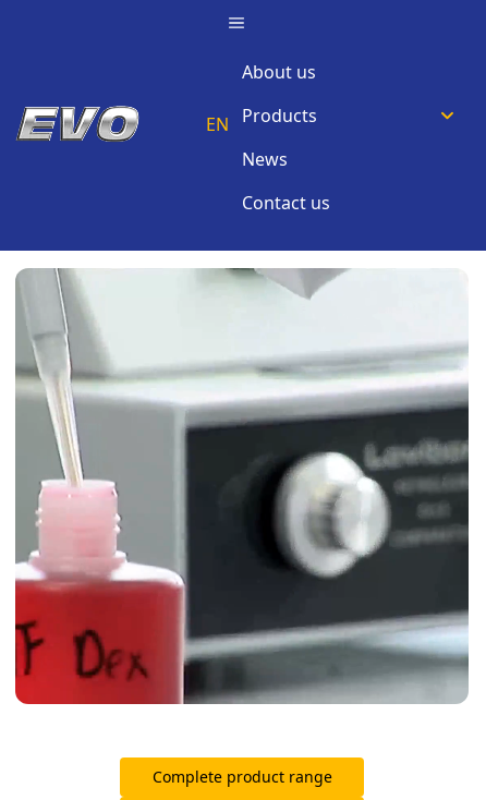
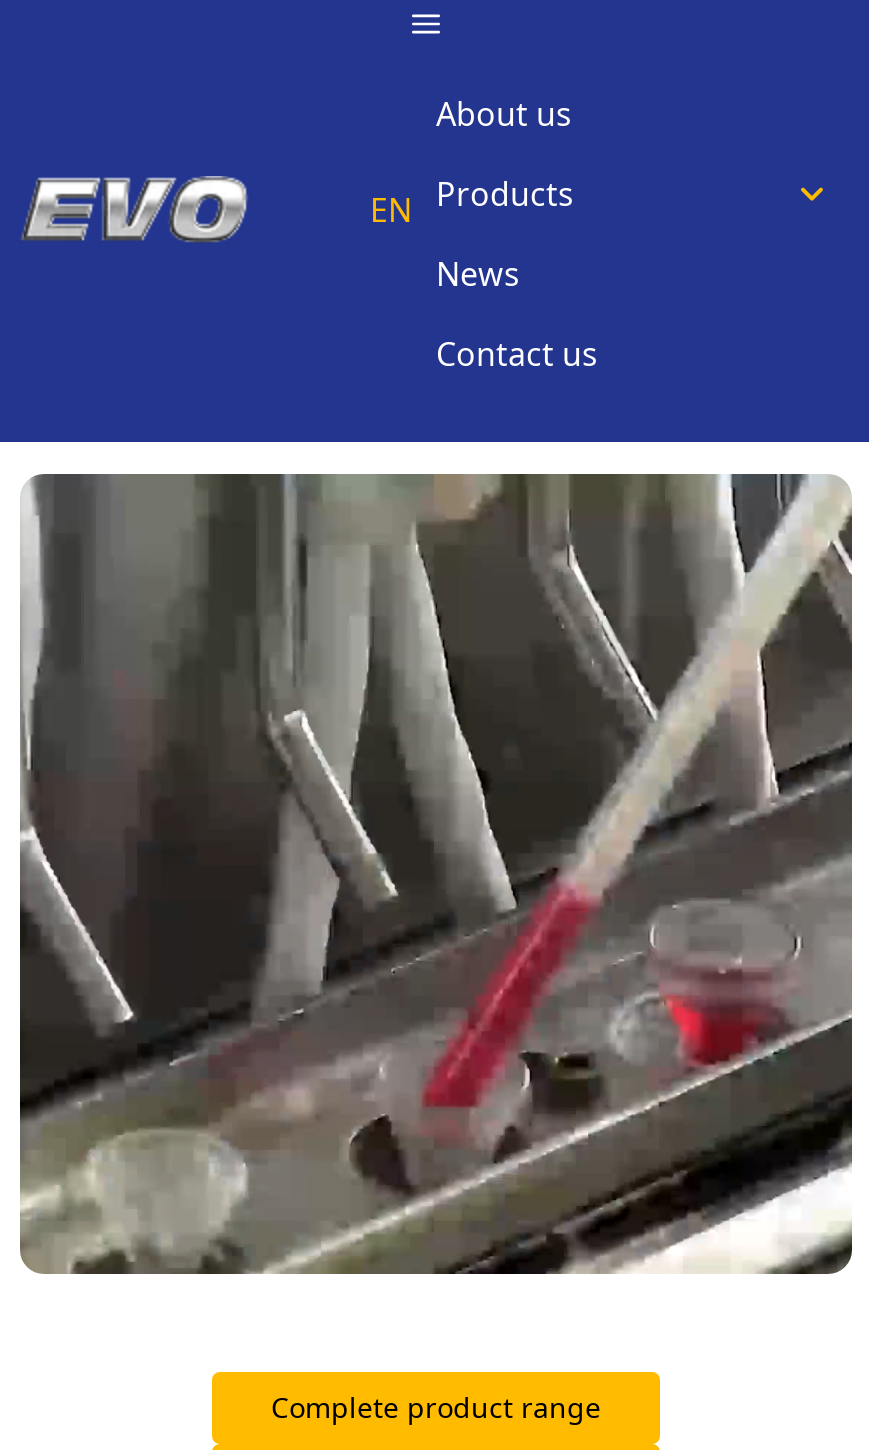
[14,268,470,705] [image] -> [18,472,854,1276] [image]

